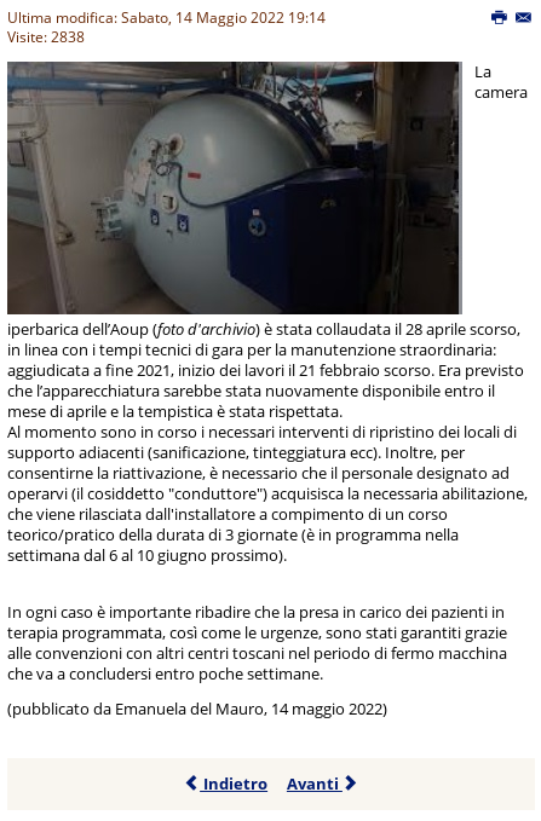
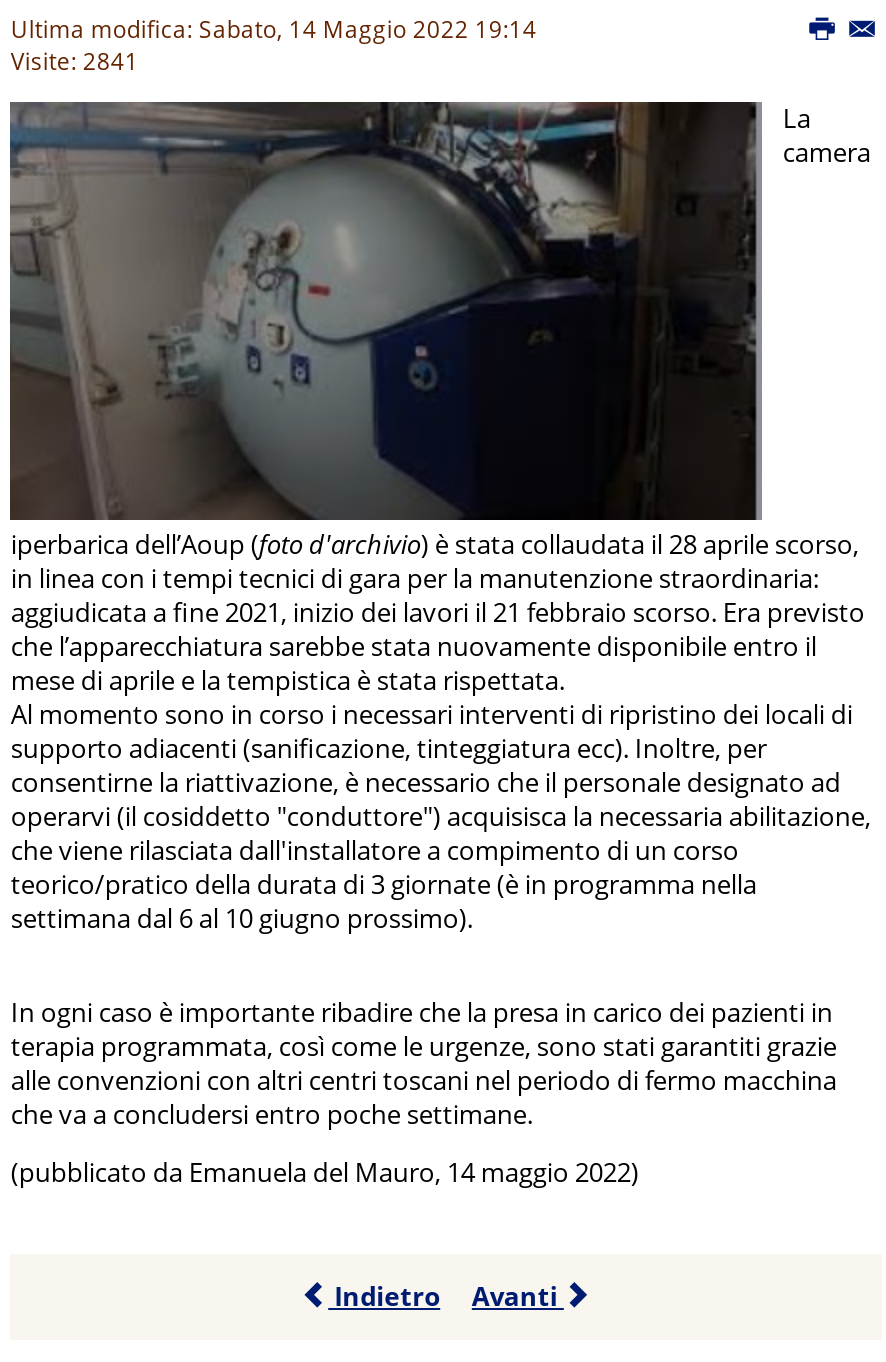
[8,28,85,46] Visite: 2838 -> [11,47,139,77] Visite: 2841

